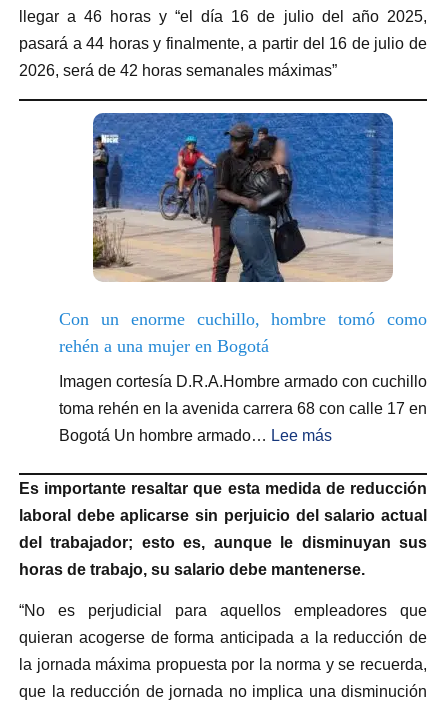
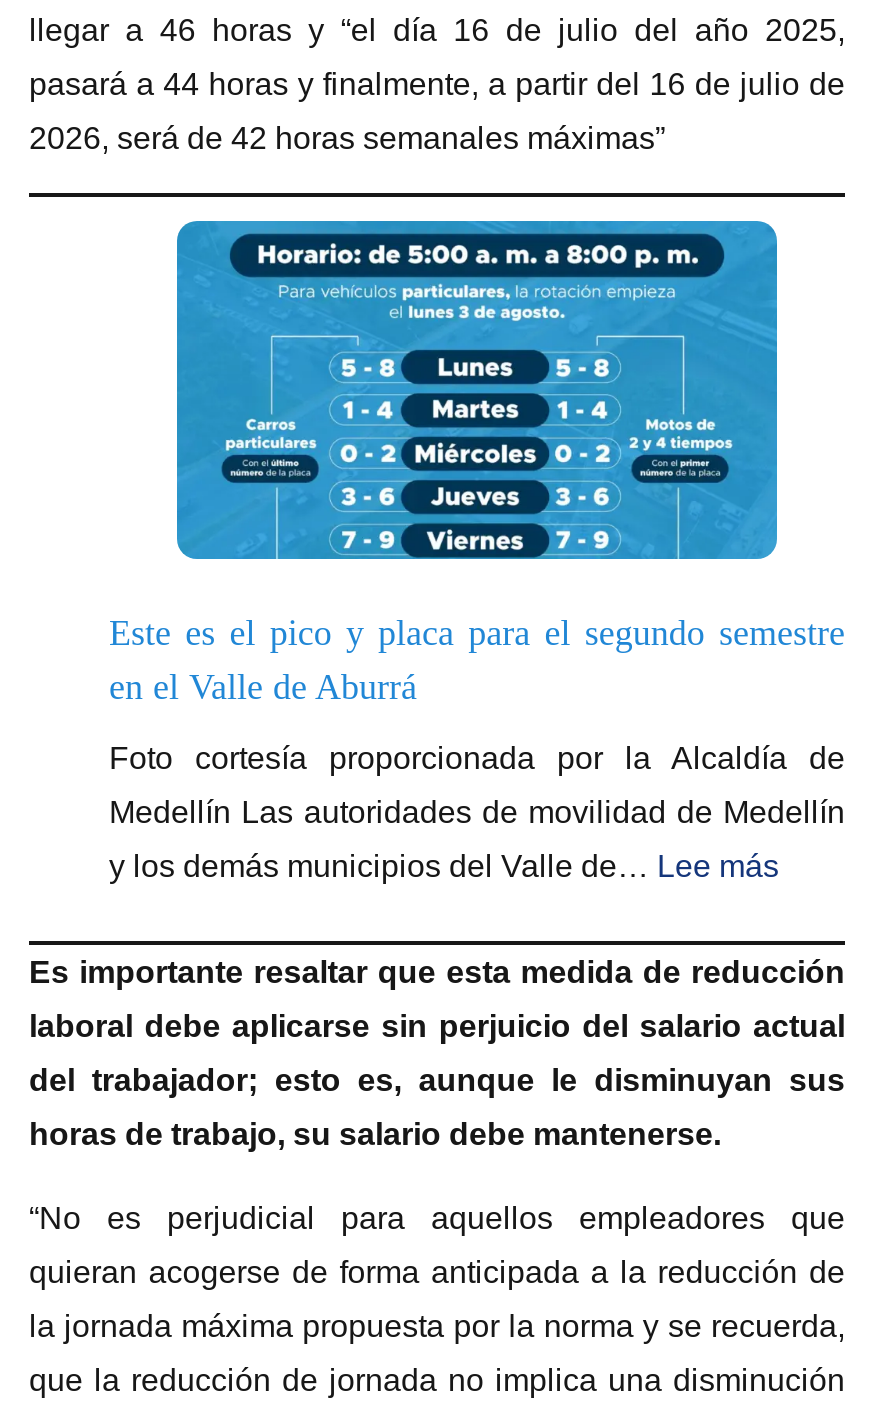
[59,112,427,356] [image] | Con un enorme cuchillo, hombre tomó como | rehén a una mujer en Bogotá -> [109,220,845,707] [image] | Este es el pico y placa para el segundo semestre | en el Valle de Aburrá
[59,373,427,390] Imagen cortesía D.R.A.Hombre armado con cuchillo -> [109,741,845,775] Foto cortesía proporcionada por la Alcaldía de
[59,400,427,417] toma rehén en la avenida carrera 68 con calle 17 en -> [109,795,845,829] Medellín Las autoridades de movilidad de Medellín
[59,427,332,444] Bogotá Un hombre armado… Lee más -> [109,849,779,883] y los demás municipios del Valle de… Lee más

